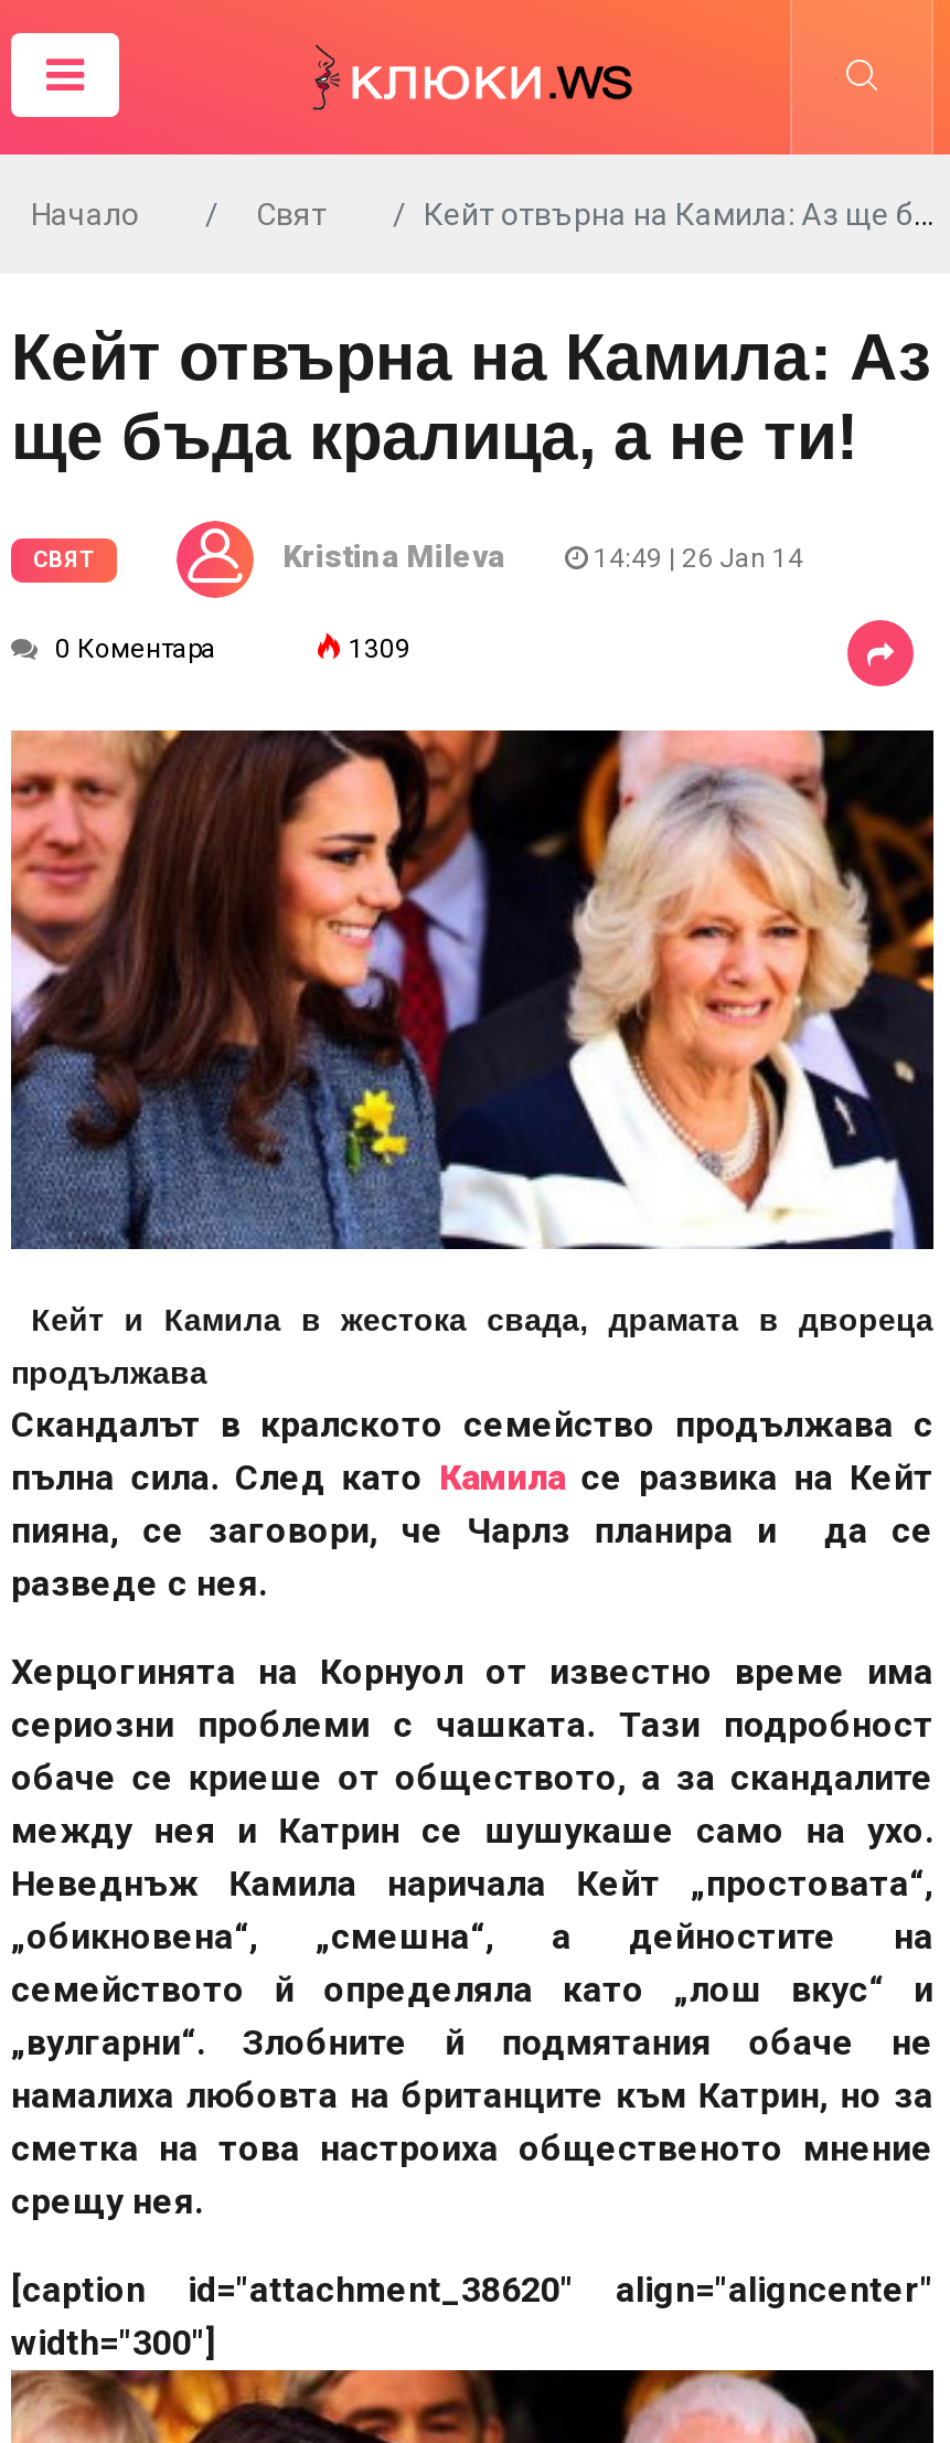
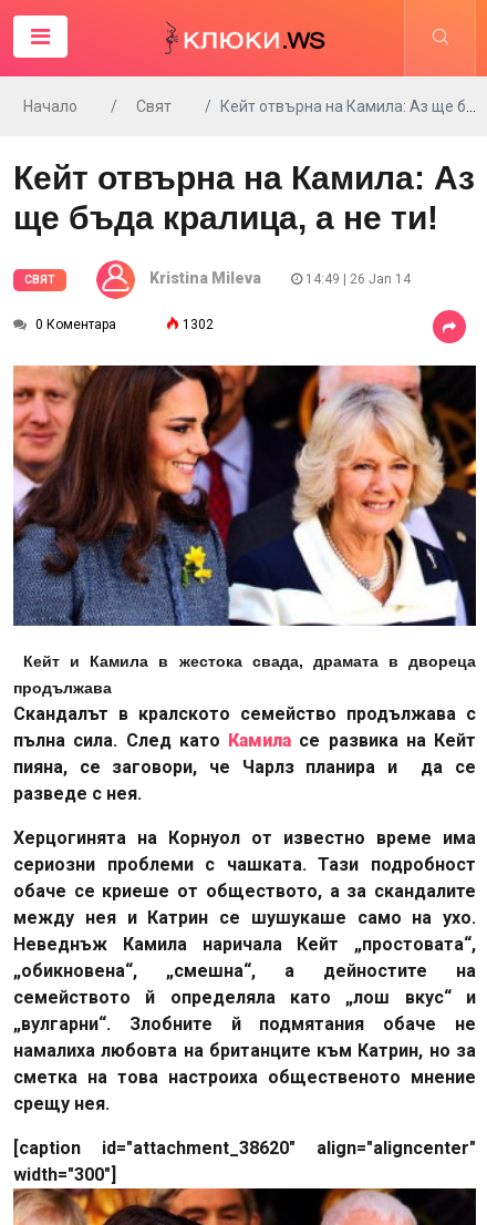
[342,633,410,664] 1309 -> [179,317,214,332] 1302

